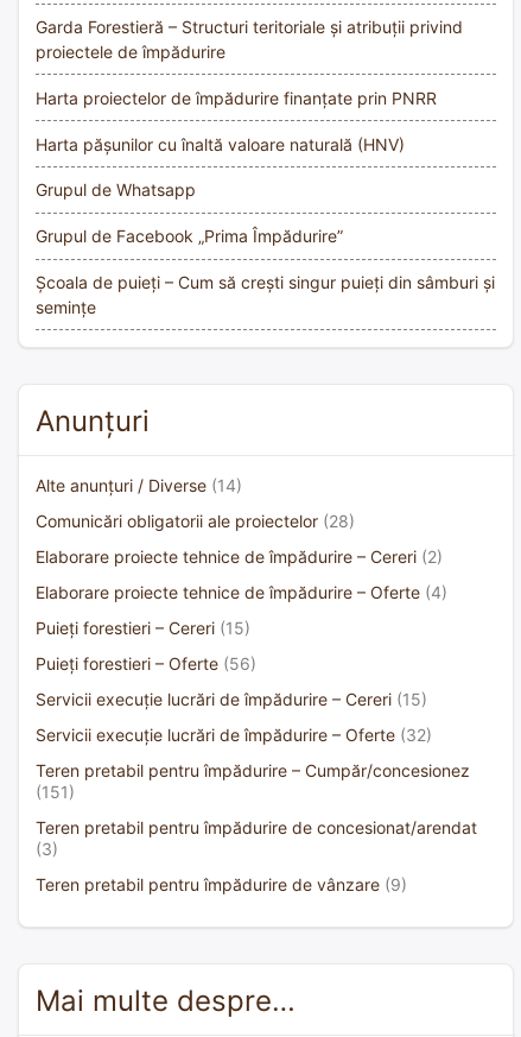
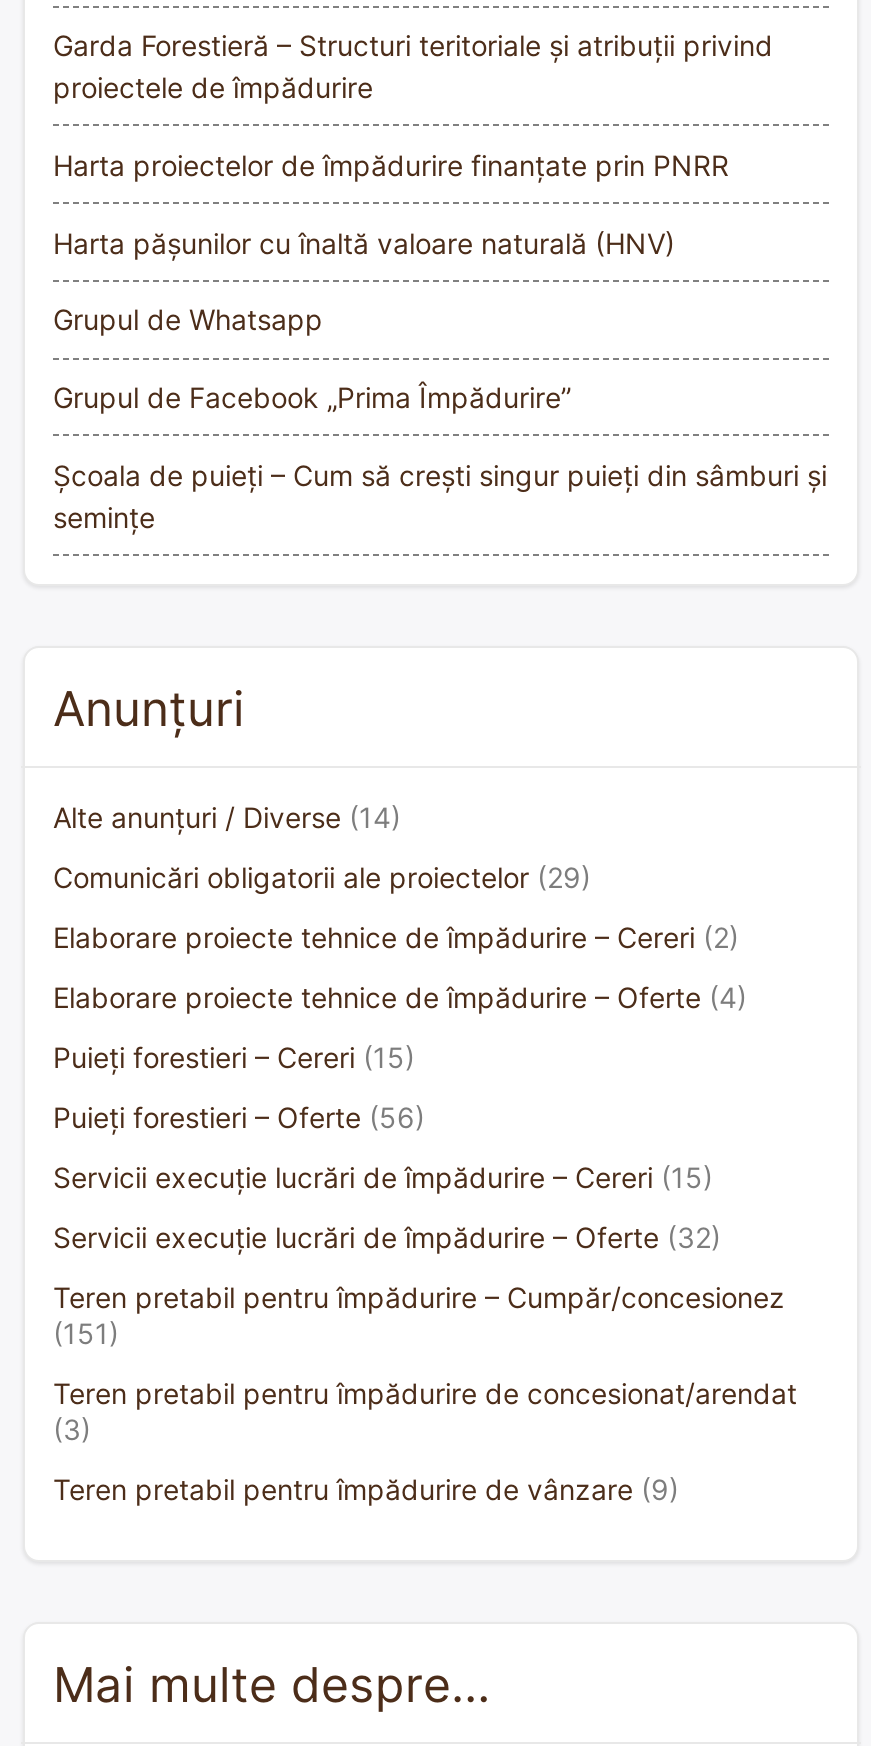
[36,511,355,531] Comunicări obligatorii ale proiectelor (28) -> [53,861,591,895] Comunicări obligatorii ale proiectelor (29)

